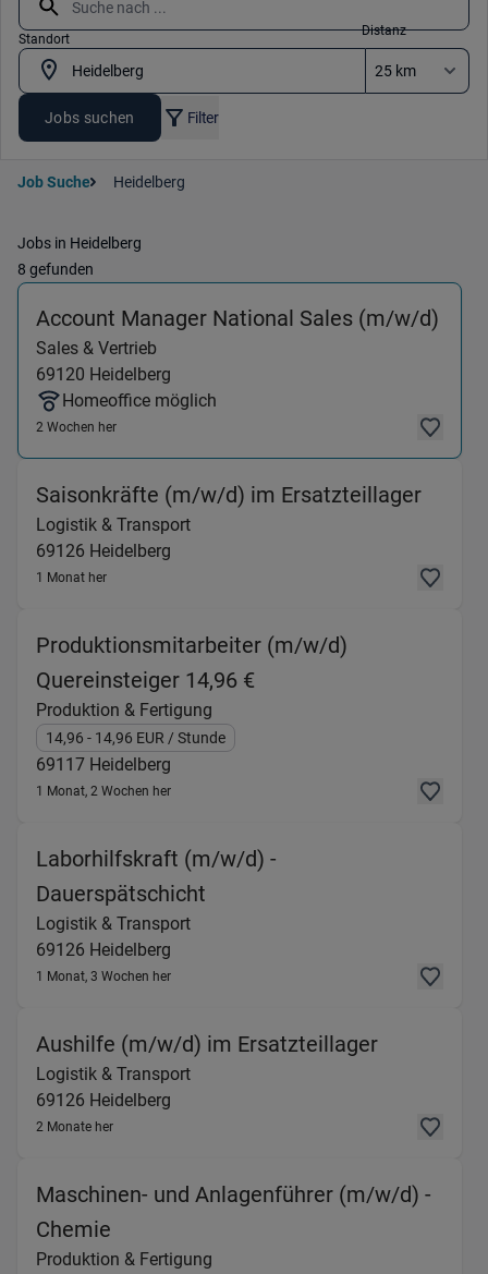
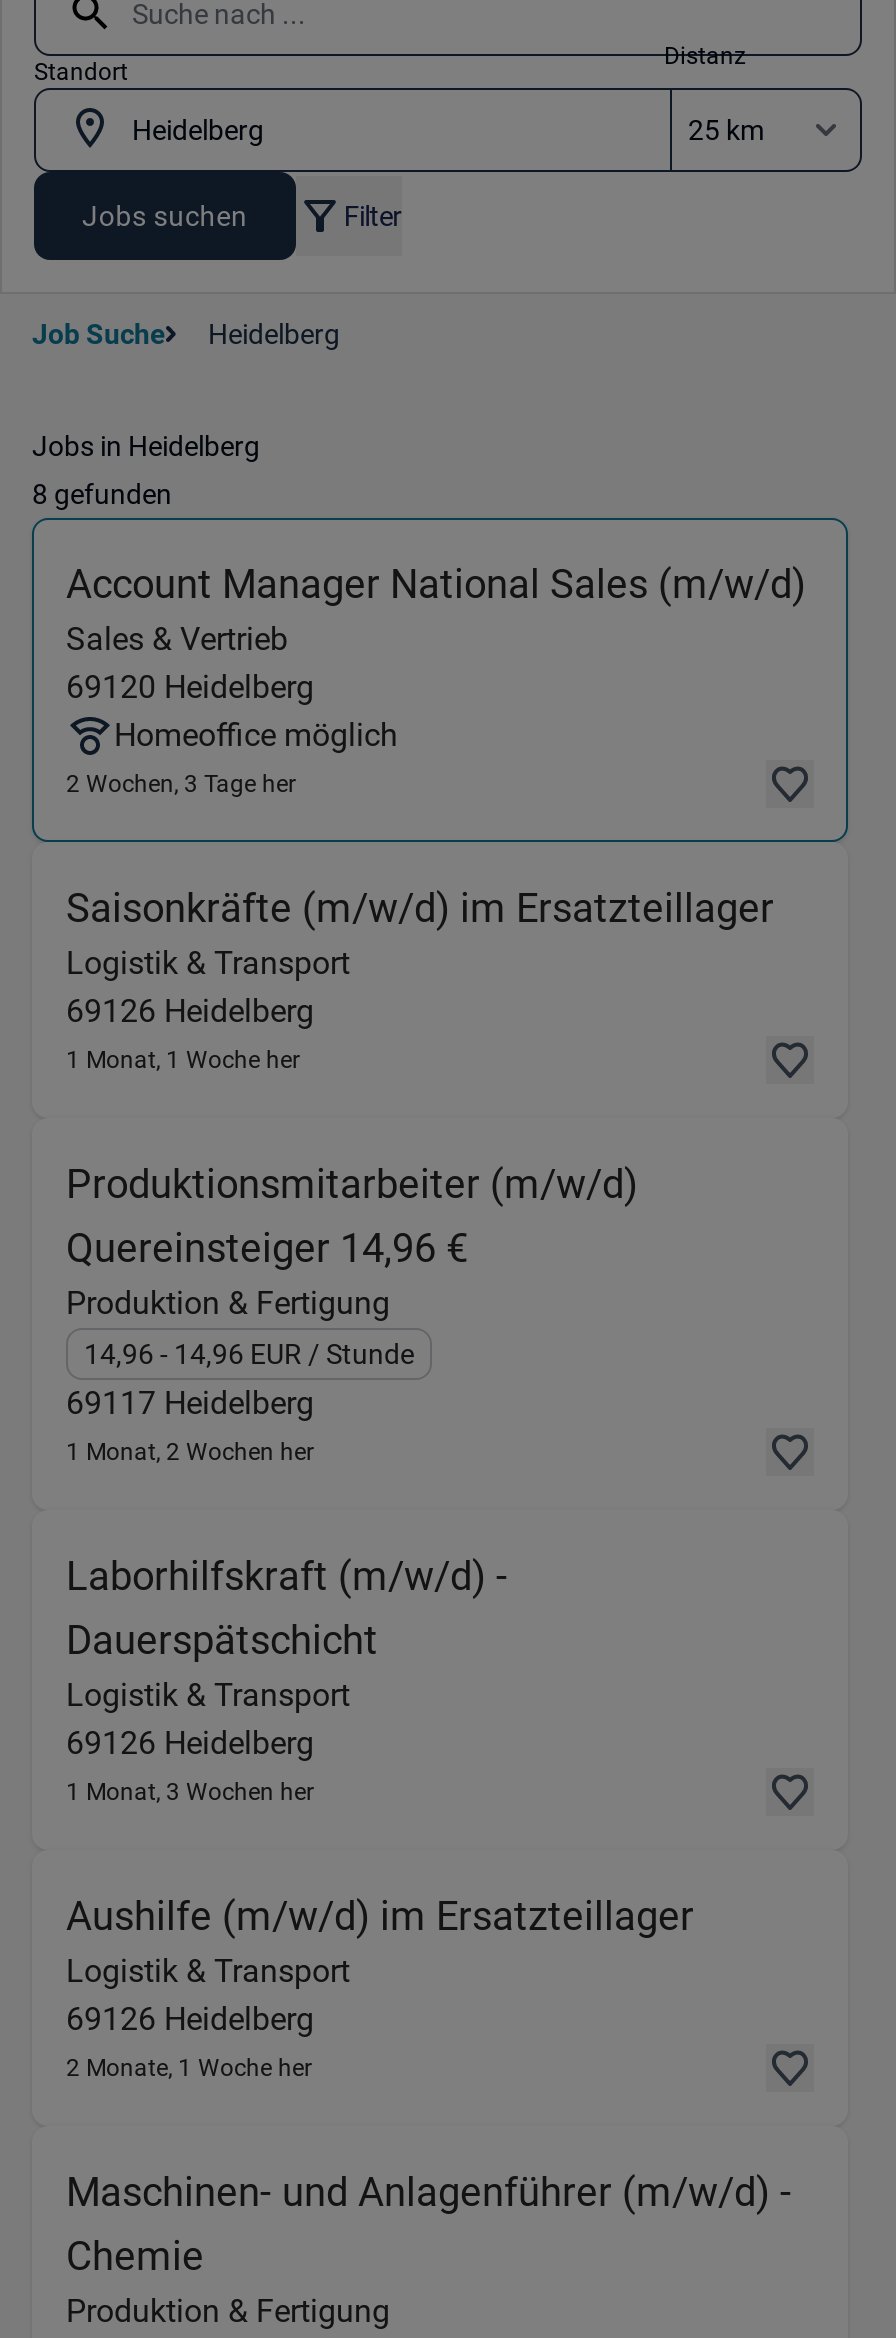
[36,420,117,435] 2 Wochen her -> [66,770,296,798] 2 Wochen, 3 Tage her
[36,570,107,585] 1 Monat her -> [66,1046,300,1074] 1 Monat, 1 Woche her
[36,1119,113,1135] 2 Monate her -> [66,2054,312,2082] 2 Monate, 1 Woche her

